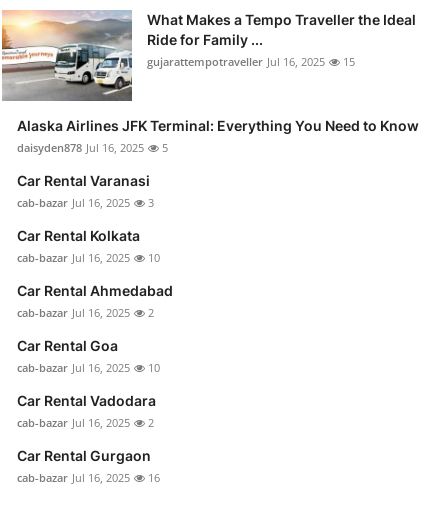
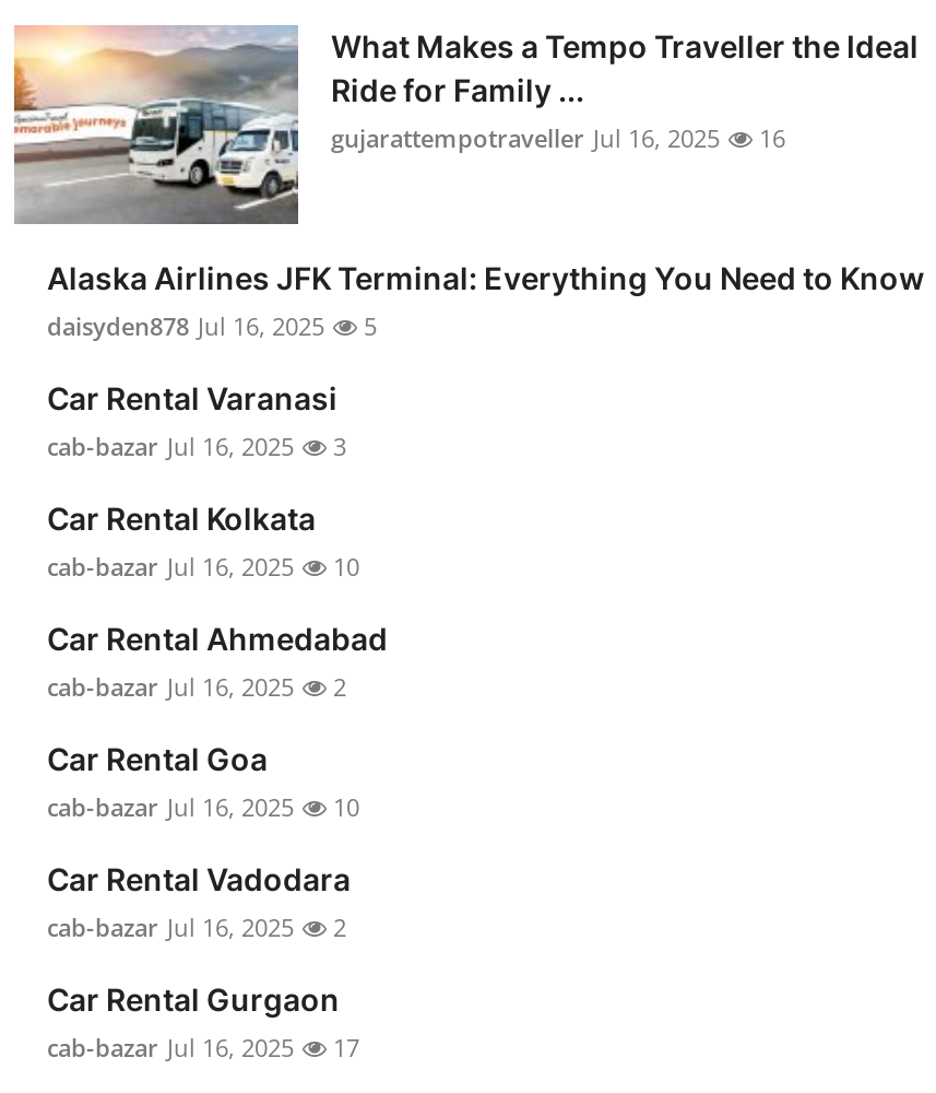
[147,54,355,69] gujarattempotraveller Jul 16, 2025 15 -> [331,122,785,155] gujarattempotraveller Jul 16, 2025 16
[17,470,160,485] cab-bazar Jul 16, 2025 16 -> [47,1032,359,1064] cab-bazar Jul 16, 2025 17

